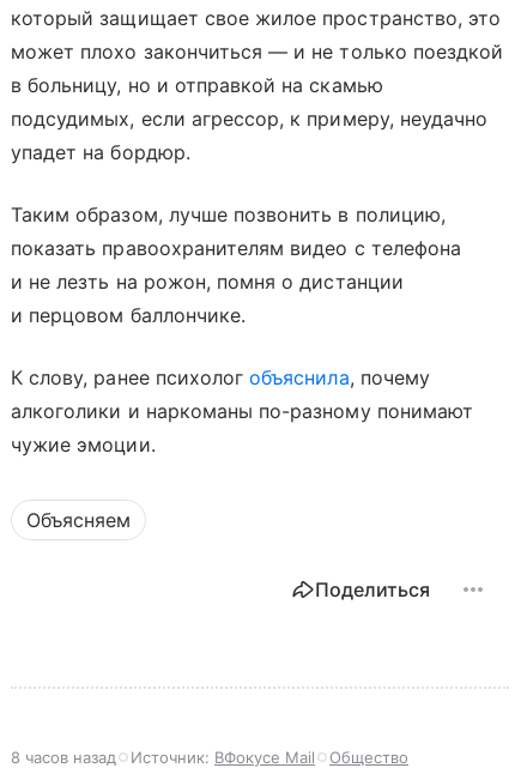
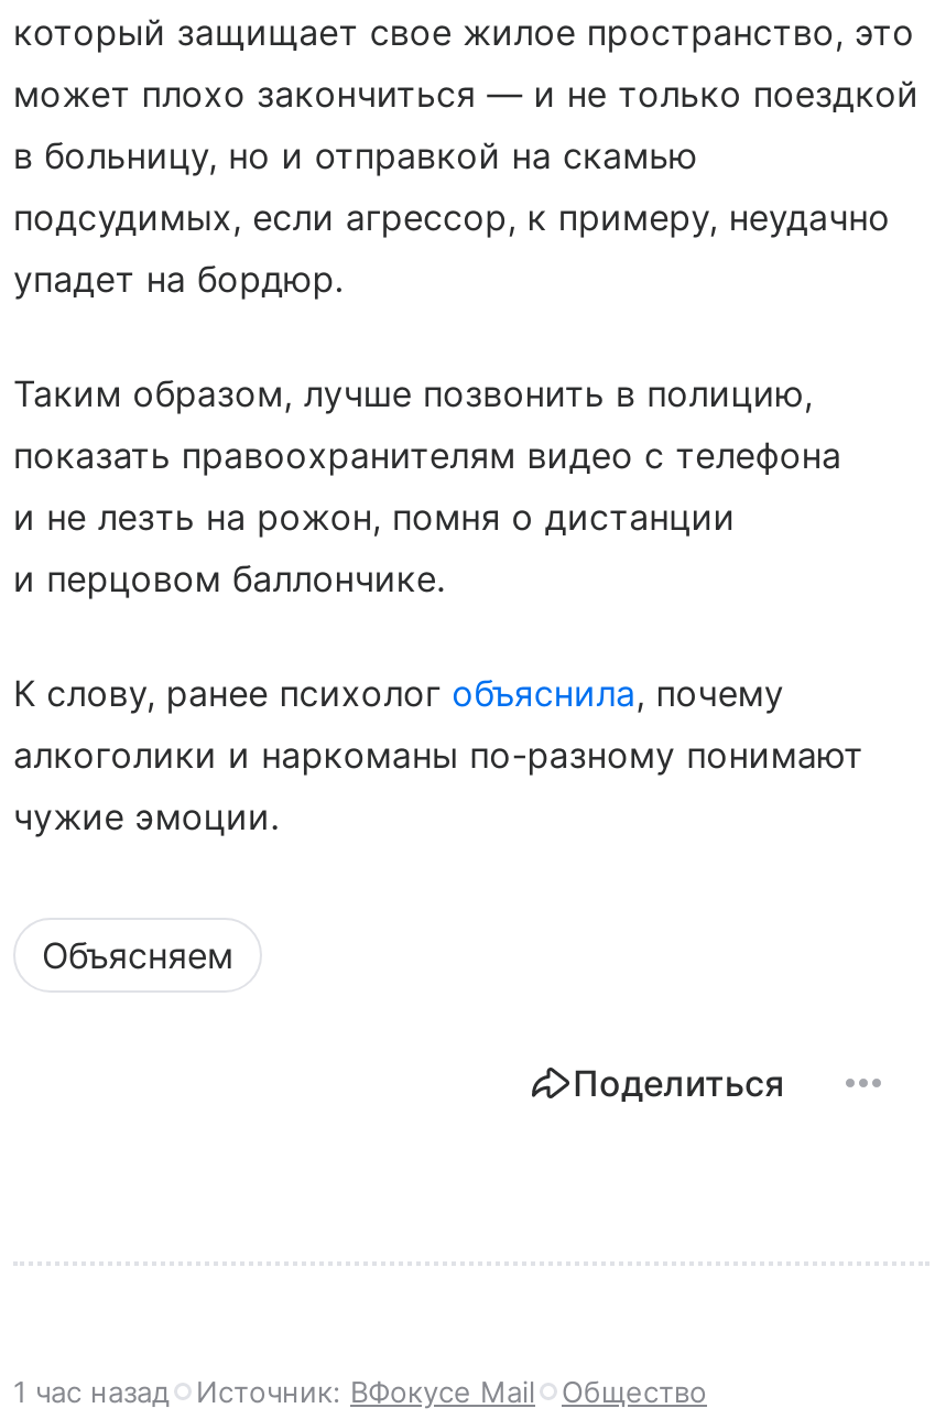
[11,747,408,766] 8 часов назад Источник: ВФокусе Mail Общество -> [13,1373,707,1408] 1 час назад Источник: ВФокусе Mail Общество

